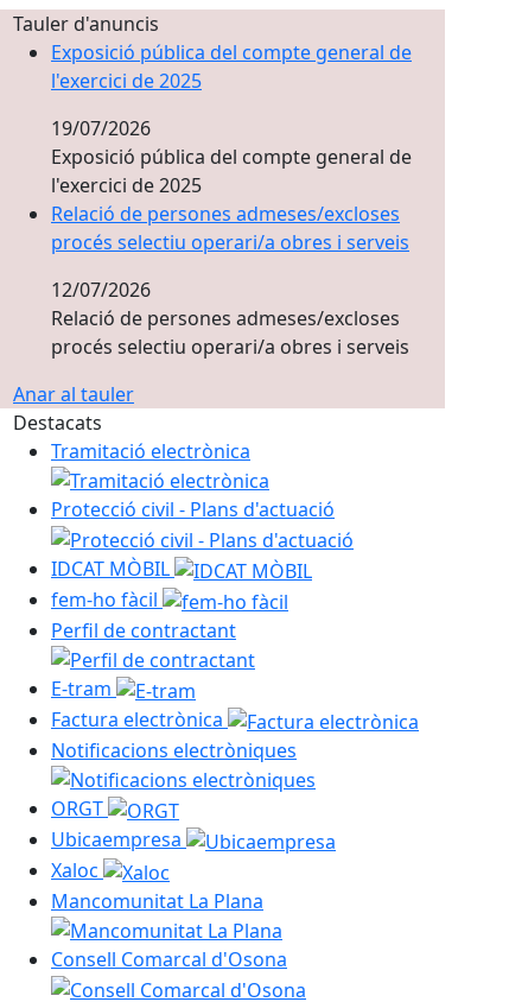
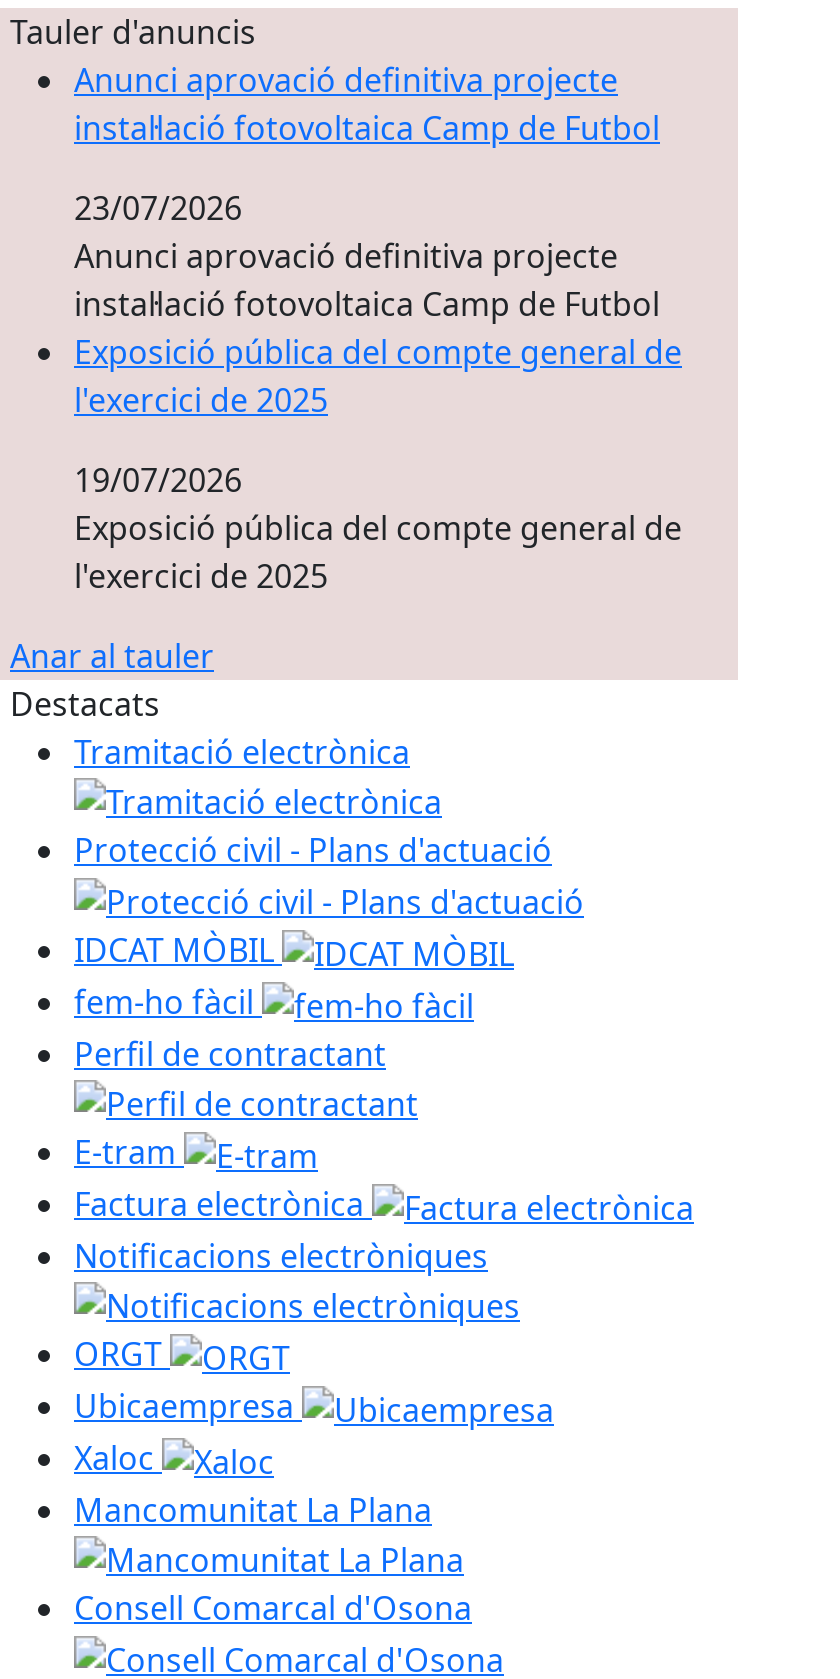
none -> [74,58,660,326] Anunci aprovació definitiva projecte | instal·lació fotovoltaica Camp de Futbol | 23/07/2026 | Anunci aprovació definitiva projecte | instal·lació fotovoltaica Camp de Futbol
moved [51,39,412,198] -> [74,330,682,598]: Exposició pública del compte general de | l'exercici de 2025 | 19/07/2026 | Exposició pública del compte general de | l'exercici de 2025
[51,200,409,359] Relació de persones admeses/excloses | procés selectiu operari/a obres i serveis | 12/07/2026 | Relació de persones admeses/excloses | procés selectiu operari/a obres i serveis -> none

